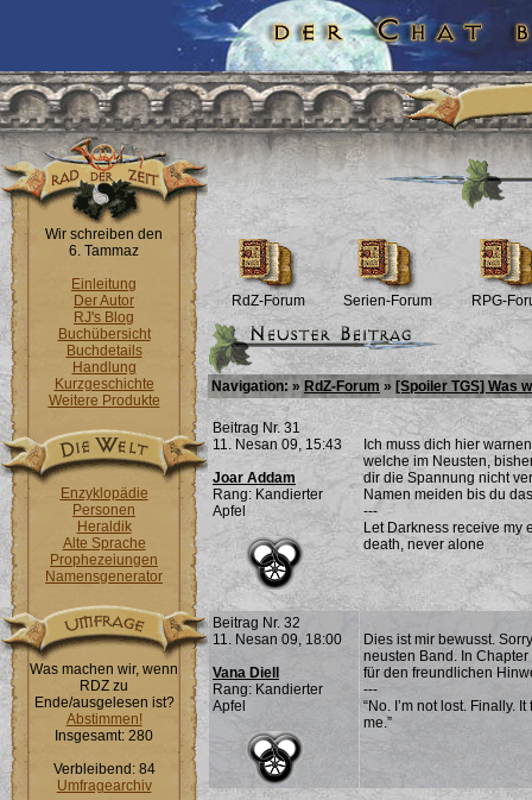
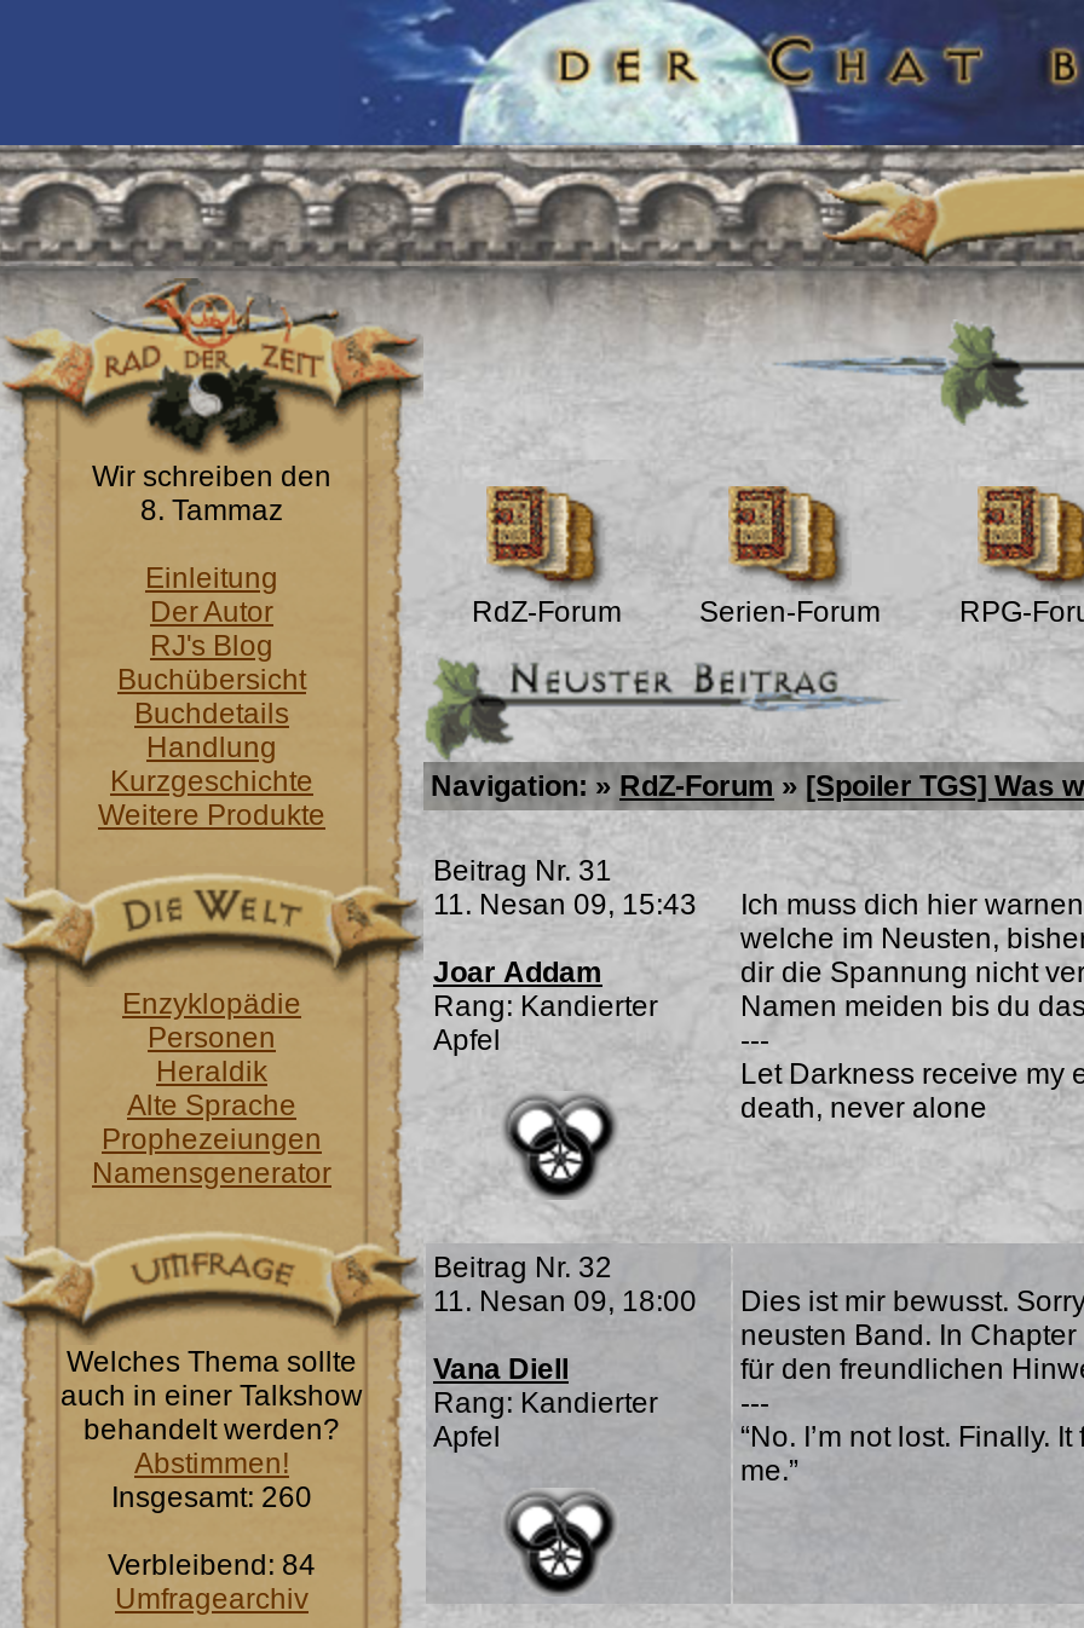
[69,242,139,259] 6. Tammaz -> [140,493,283,527] 8. Tammaz
[30,661,178,711] Was machen wir, wenn | RDZ zu | Ende/ausgelesen ist? -> [60,1345,363,1447] Welches Thema sollte | auch in einer Talkshow | behandelt werden?
[55,727,153,744] Insgesamt: 280 -> [111,1480,312,1514] Insgesamt: 260

